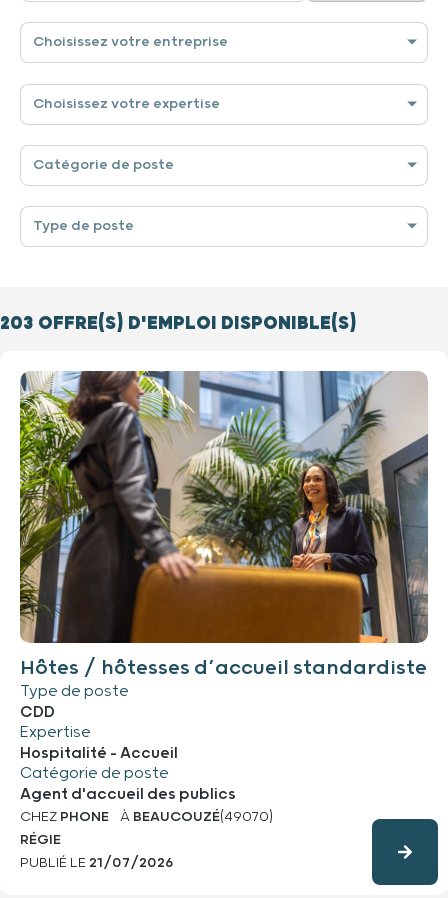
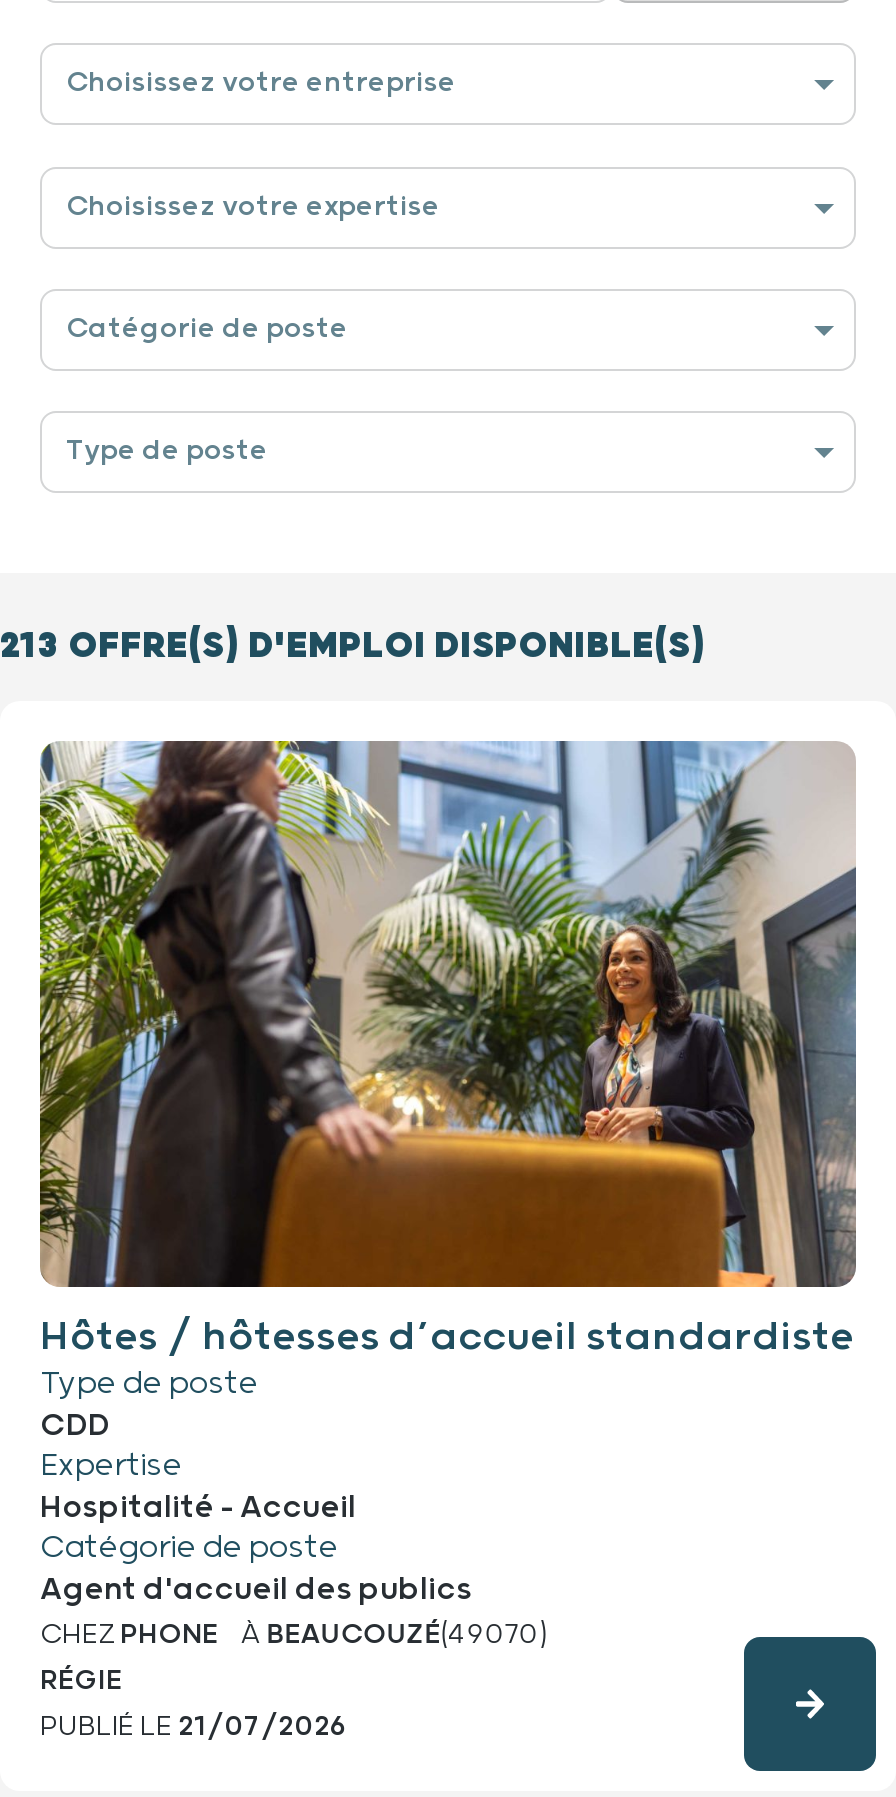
[0,313,357,334] 203 OFFRE(S) D'EMPLOI DISPONIBLE(S) -> [0,626,706,668] 213 OFFRE(S) D'EMPLOI DISPONIBLE(S)

